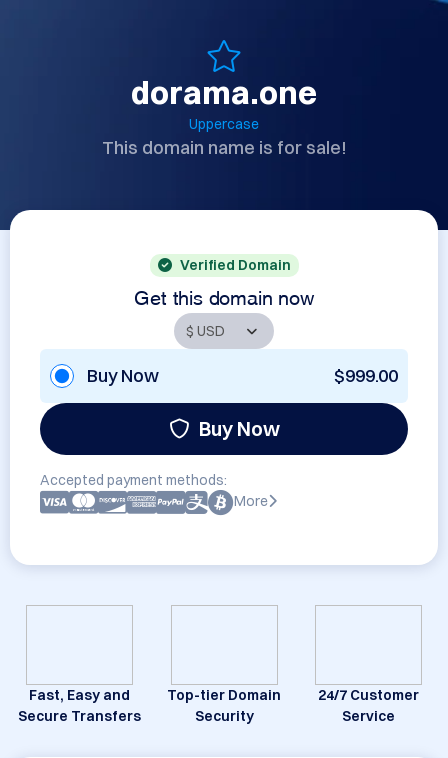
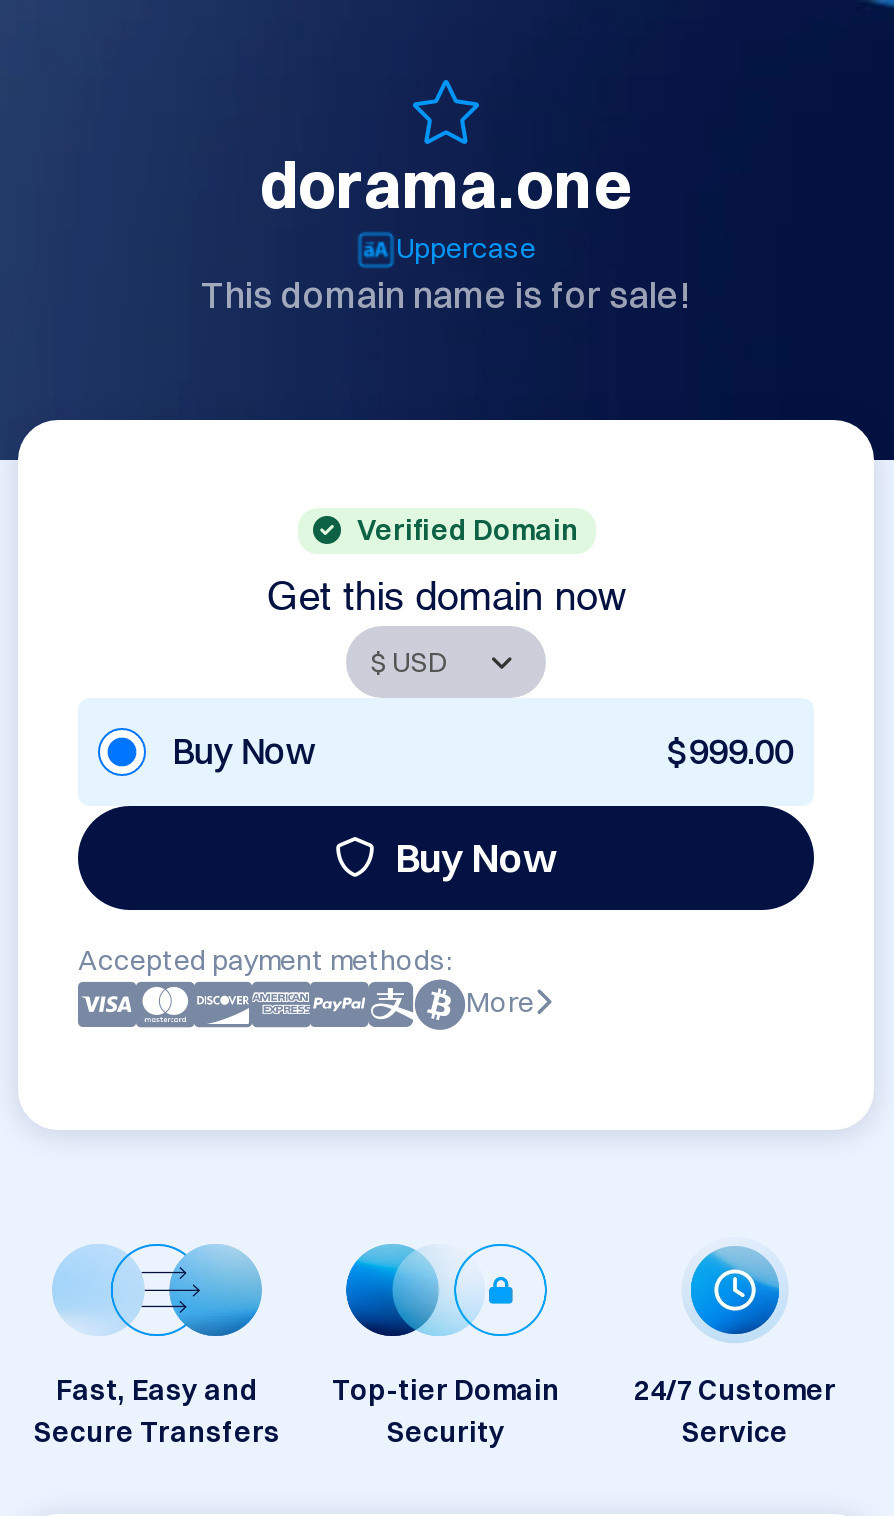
none -> [54,1242,262,1338] [image]
none -> [344,1242,548,1338] [image]
none -> [688,1244,786,1342] [image]

